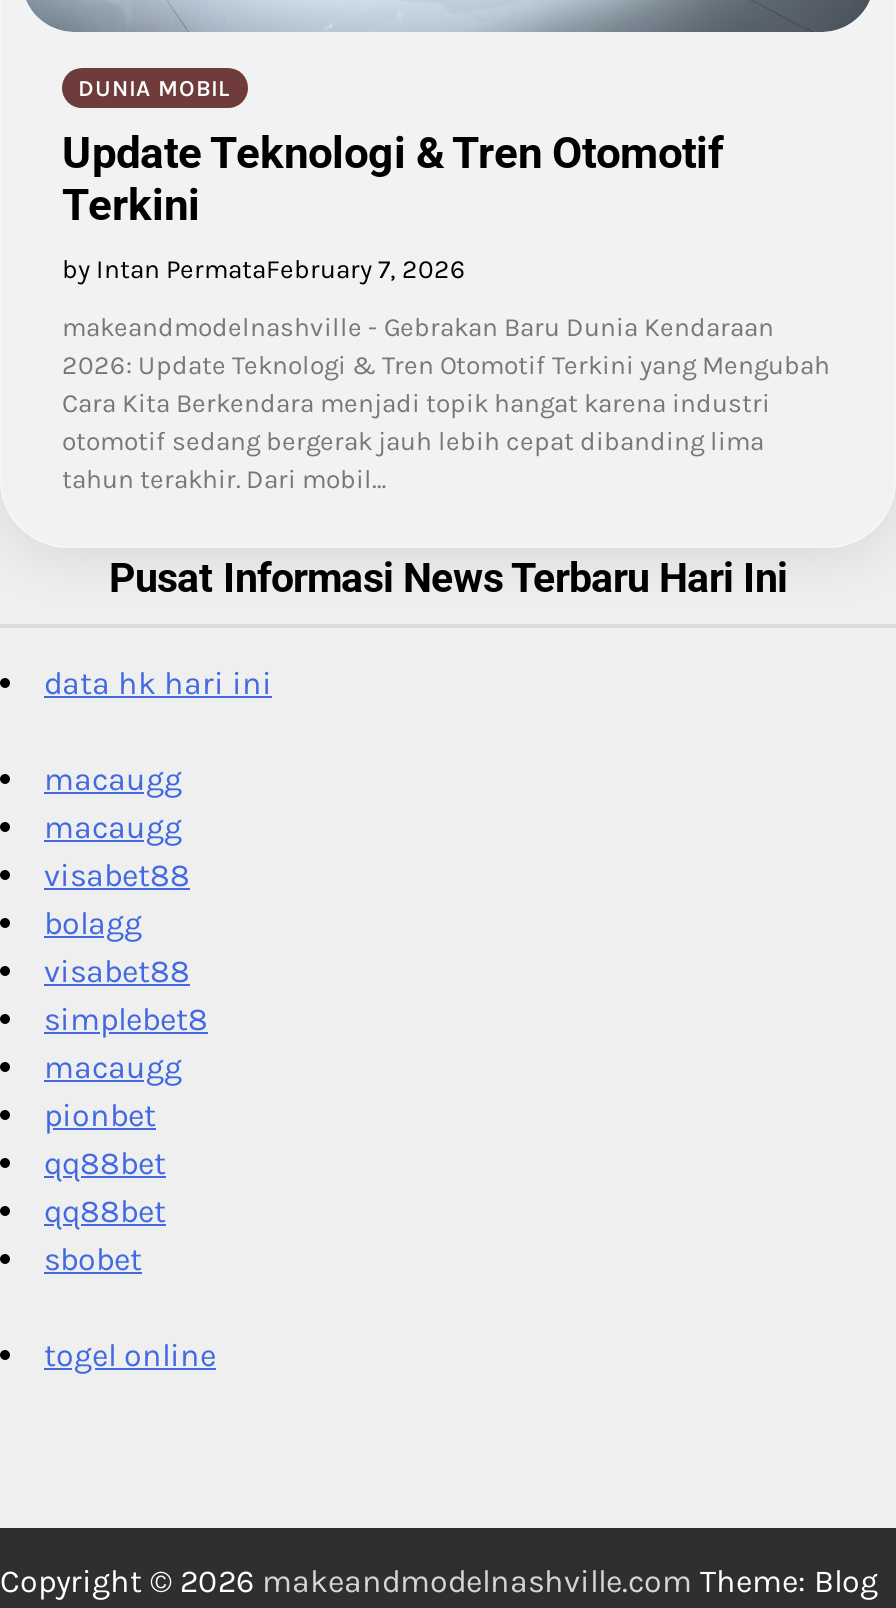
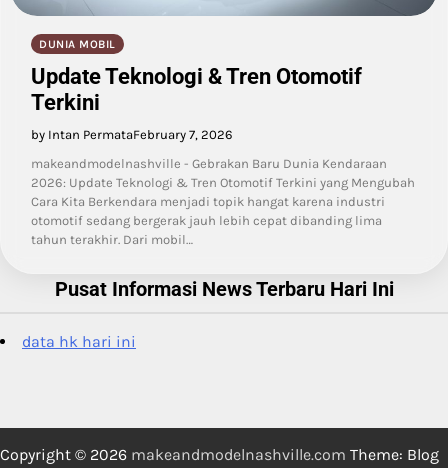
[44,760,216,1374] macaugg | macaugg | visabet88 | bolagg | visabet88 | simplebet8 | macaugg | pionbet | qq88bet | qq88bet | sbobet | togel online -> none

